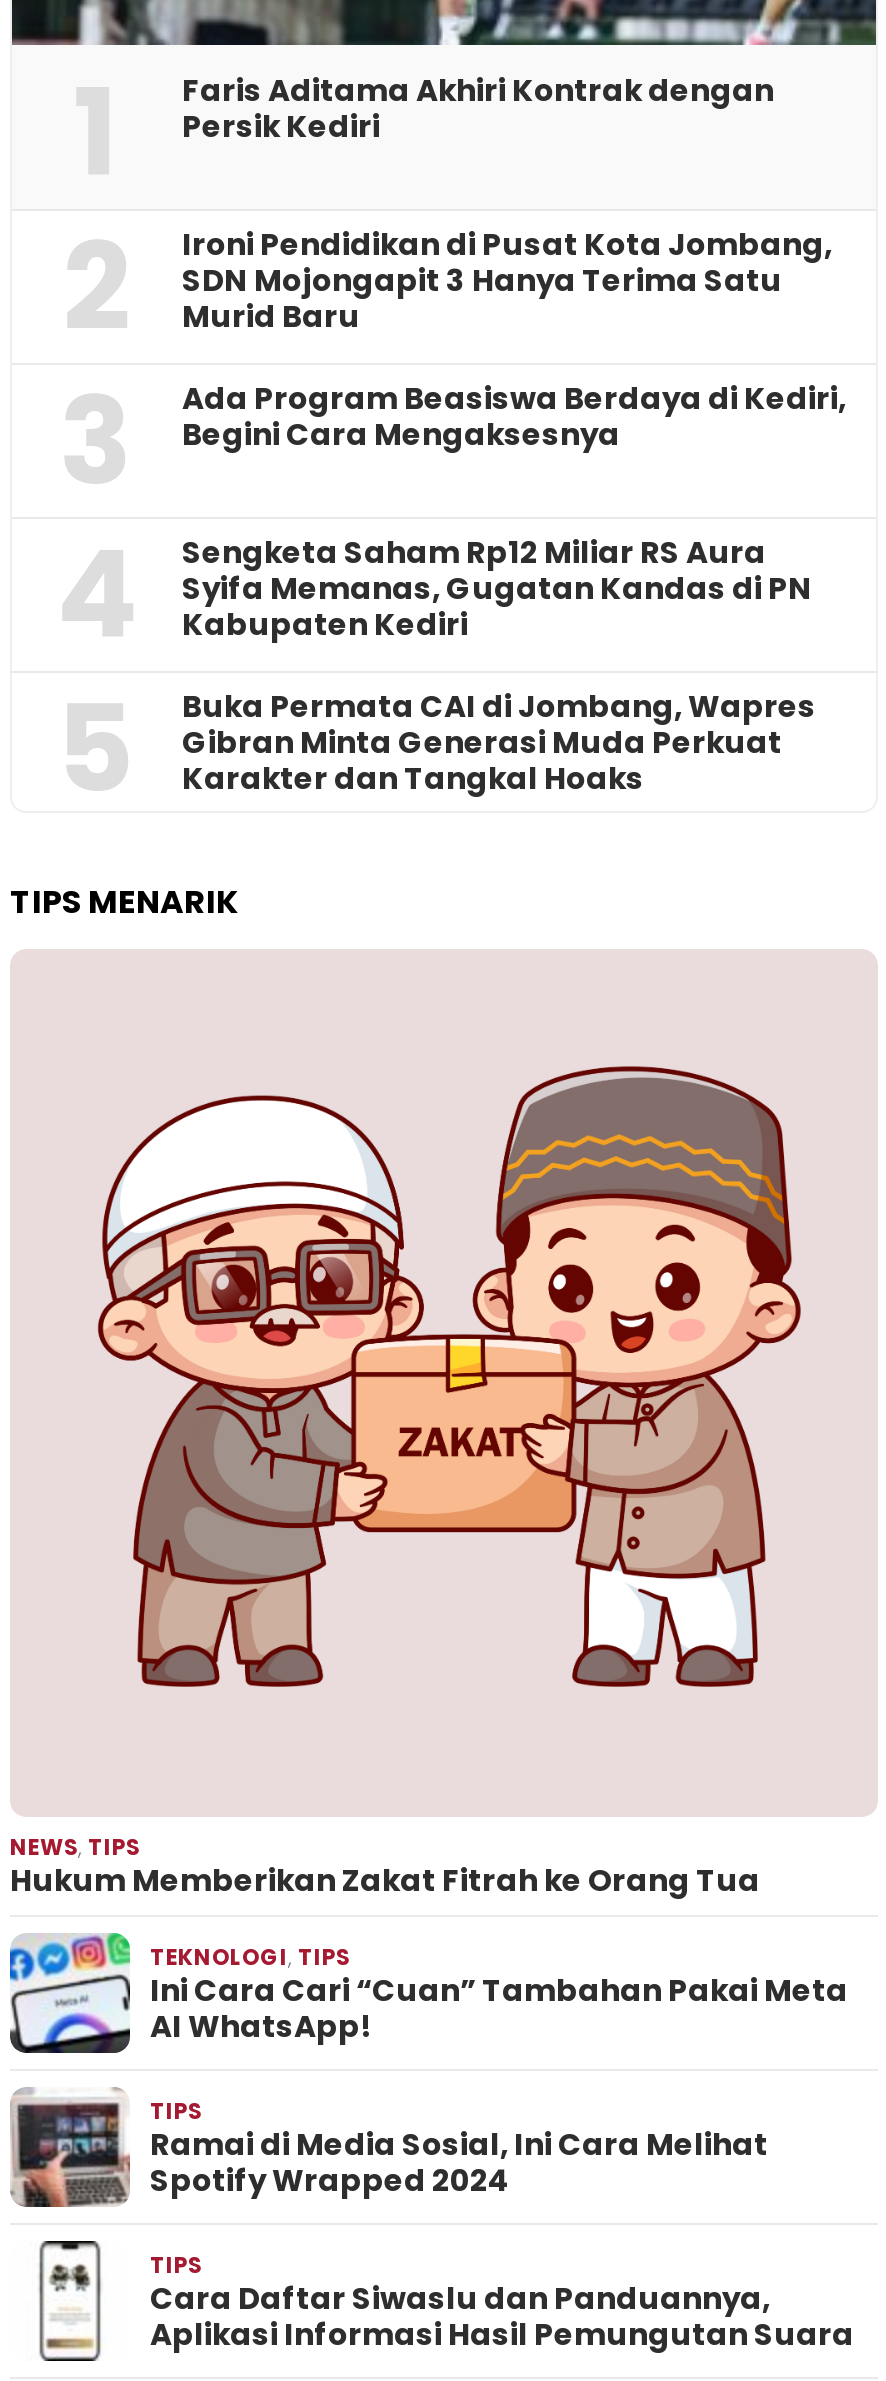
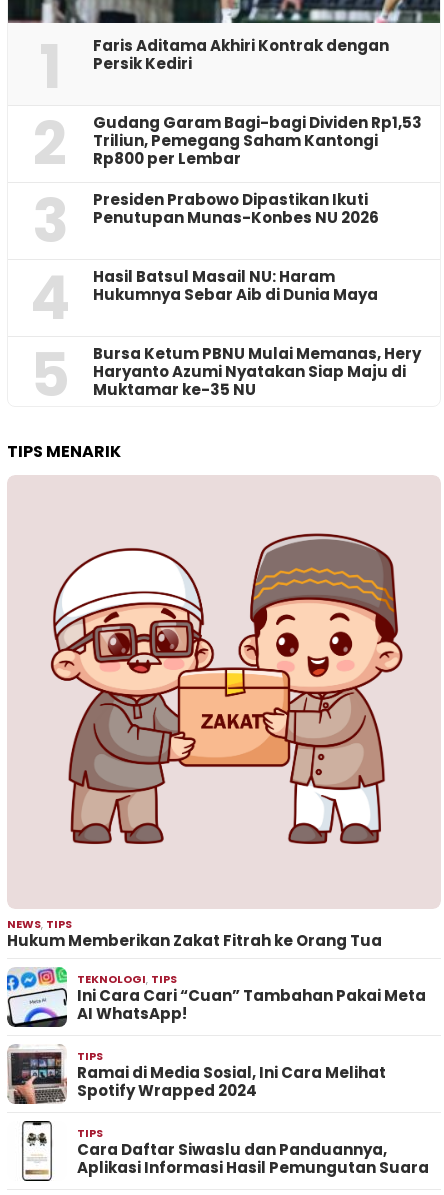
[182,224,832,338] Ironi Pendidikan di Pusat Kota Jombang, | SDN Mojongapit 3 Hanya Terima Satu | Murid Baru -> [93,112,422,169] Gudang Garam Bagi-bagi Dividen Rp1,53 | Triliun, Pemegang Saham Kantongi | Rp800 per Lembar
[182,378,846,456] Ada Program Beasiswa Berdaya di Kediri, | Begini Cara Mengaksesnya -> [93,189,379,228] Presiden Prabowo Dipastikan Ikuti | Penutupan Munas-Konbes NU 2026
[182,532,812,646] Sengketa Saham Rp12 Miliar RS Aura | Syifa Memanas, Gugatan Kandas di PN | Kabupaten Kediri -> [93,266,378,305] Hasil Batsul Masail NU: Haram | Hukumnya Sebar Aib di Dunia Maya
[182,686,816,800] Buka Permata CAI di Jombang, Wapres | Gibran Minta Generasi Muda Perkuat | Karakter dan Tangkal Hoaks -> [93,343,421,400] Bursa Ketum PBNU Mulai Memanas, Hery | Haryanto Azumi Nyatakan Siap Maju di | Muktamar ke-35 NU

